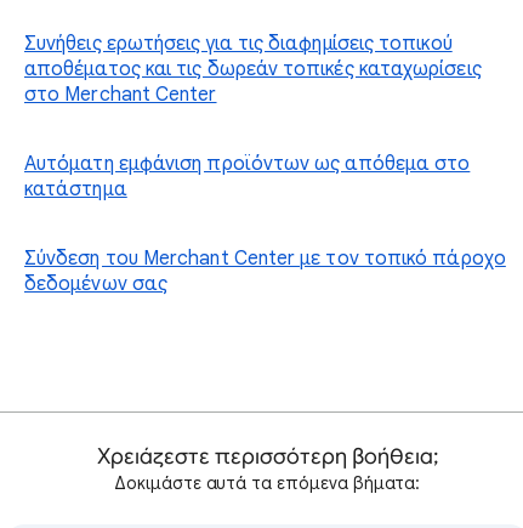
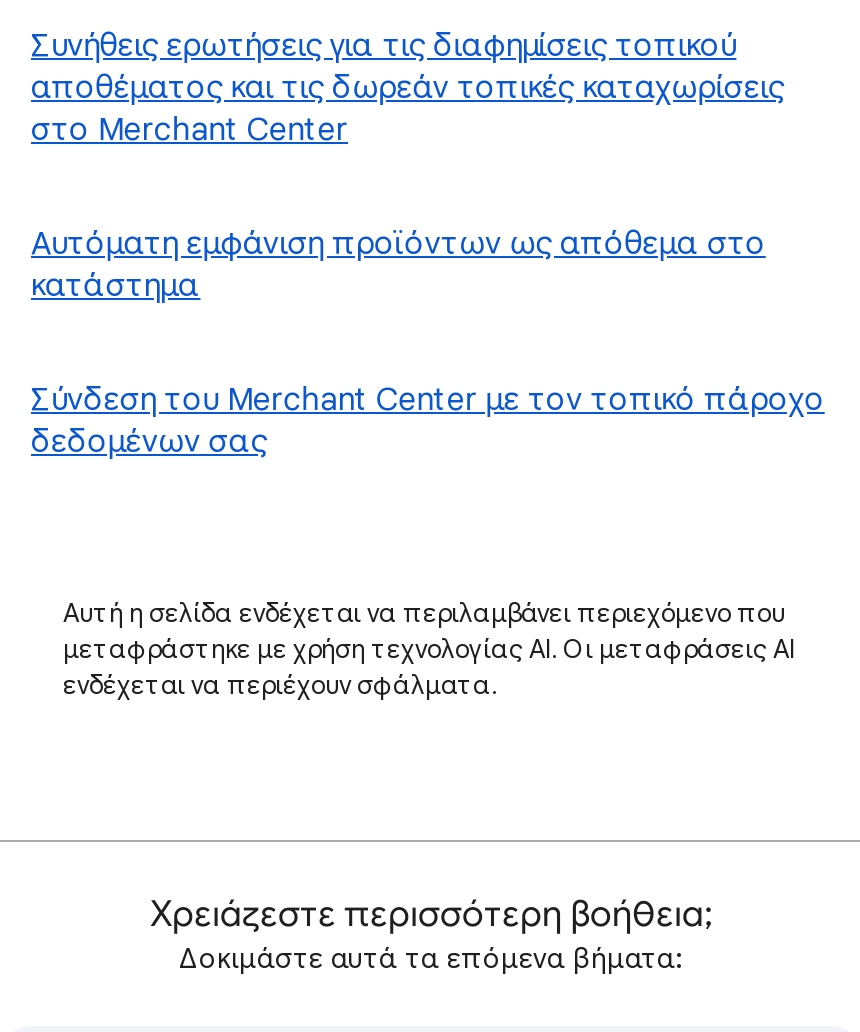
none -> [63,596,795,702] Αυτή η σελίδα ενδέχεται να περιλαμβάνει περιεχόμενο που | μεταφράστηκε με χρήση τεχνολογίας AI. Οι μεταφράσεις AI | ενδέχεται να περιέχουν σφάλματα.

